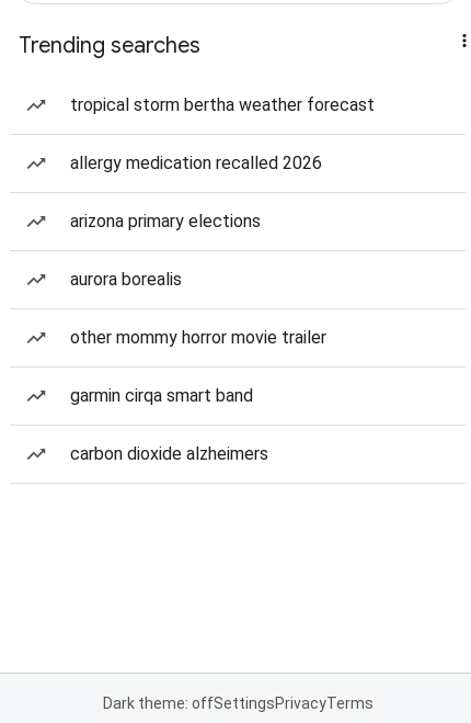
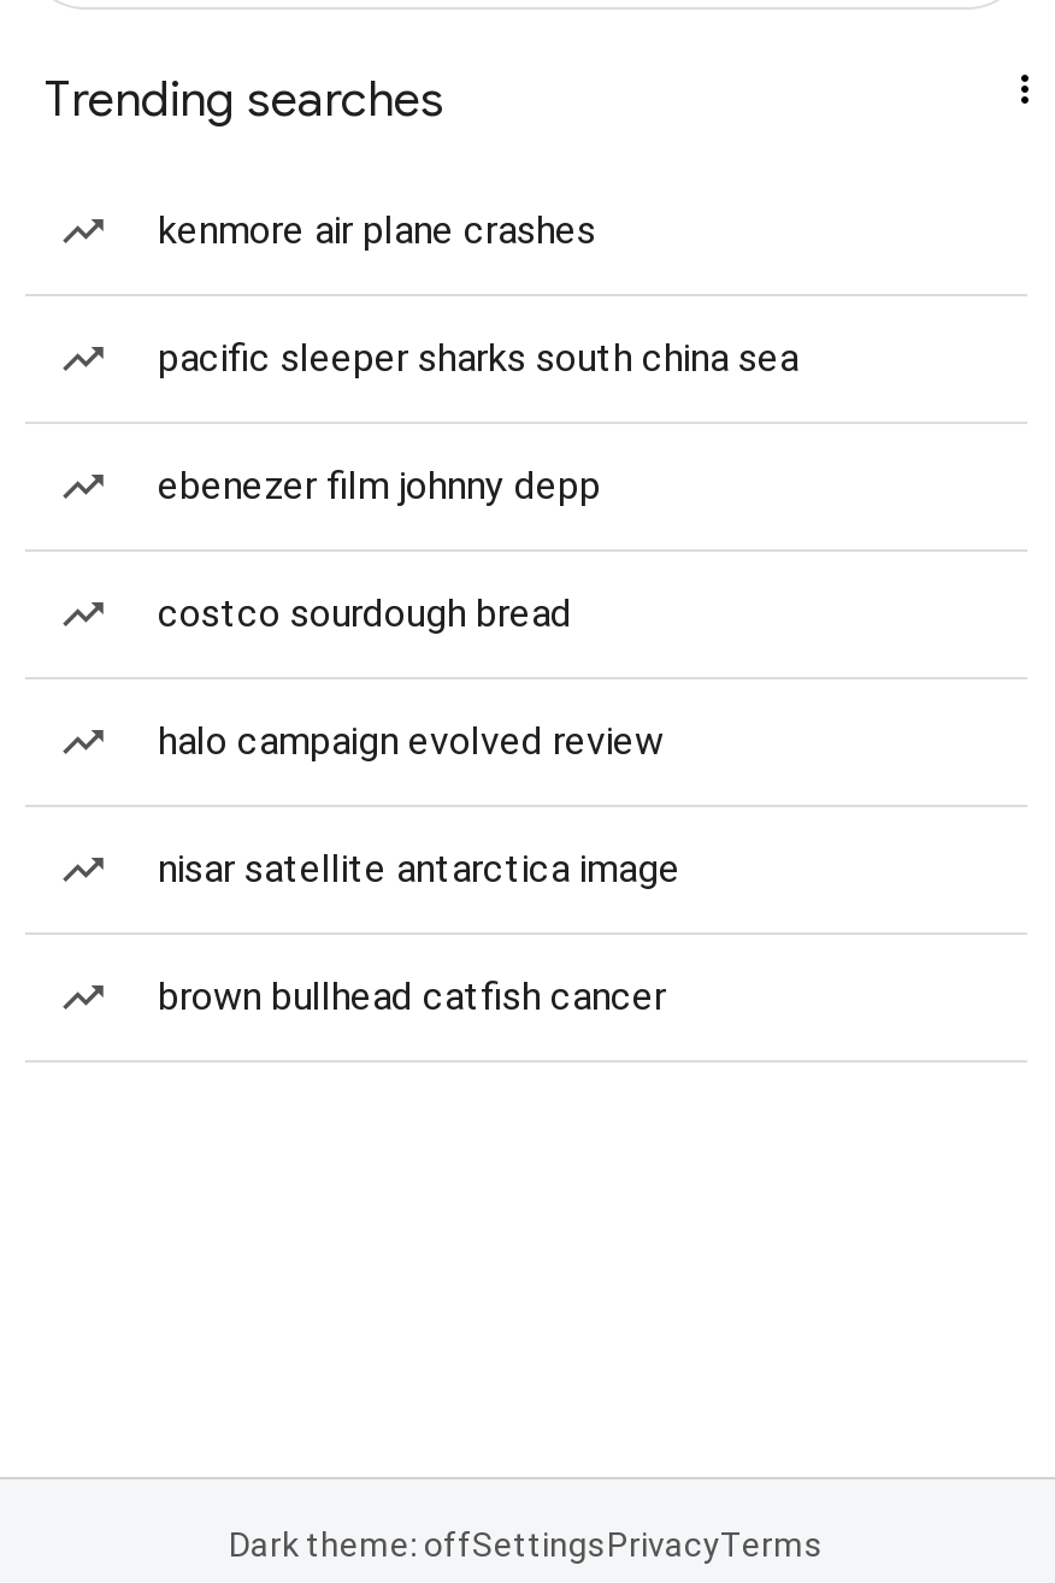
[70,94,375,115] tropical storm bertha weather forecast -> [158,207,596,253] kenmore air plane crashes
[70,152,322,173] allergy medication recalled 2026 -> [158,335,798,381] pacific sleeper sharks south china sea
[70,211,261,231] arizona primary elections -> [158,463,601,508] ebenezer film johnny depp
[70,269,182,290] aurora borealis -> [158,590,572,636] costco sourdough bread
[70,327,326,348] other mommy horror movie trailer -> [158,718,664,764] halo campaign evolved review
[70,385,253,406] garmin cirqa smart band -> [158,846,680,891] nisar satellite antarctica image
[70,443,268,464] carbon dioxide alzheimers -> [158,973,666,1019] brown bullhead catfish cancer

